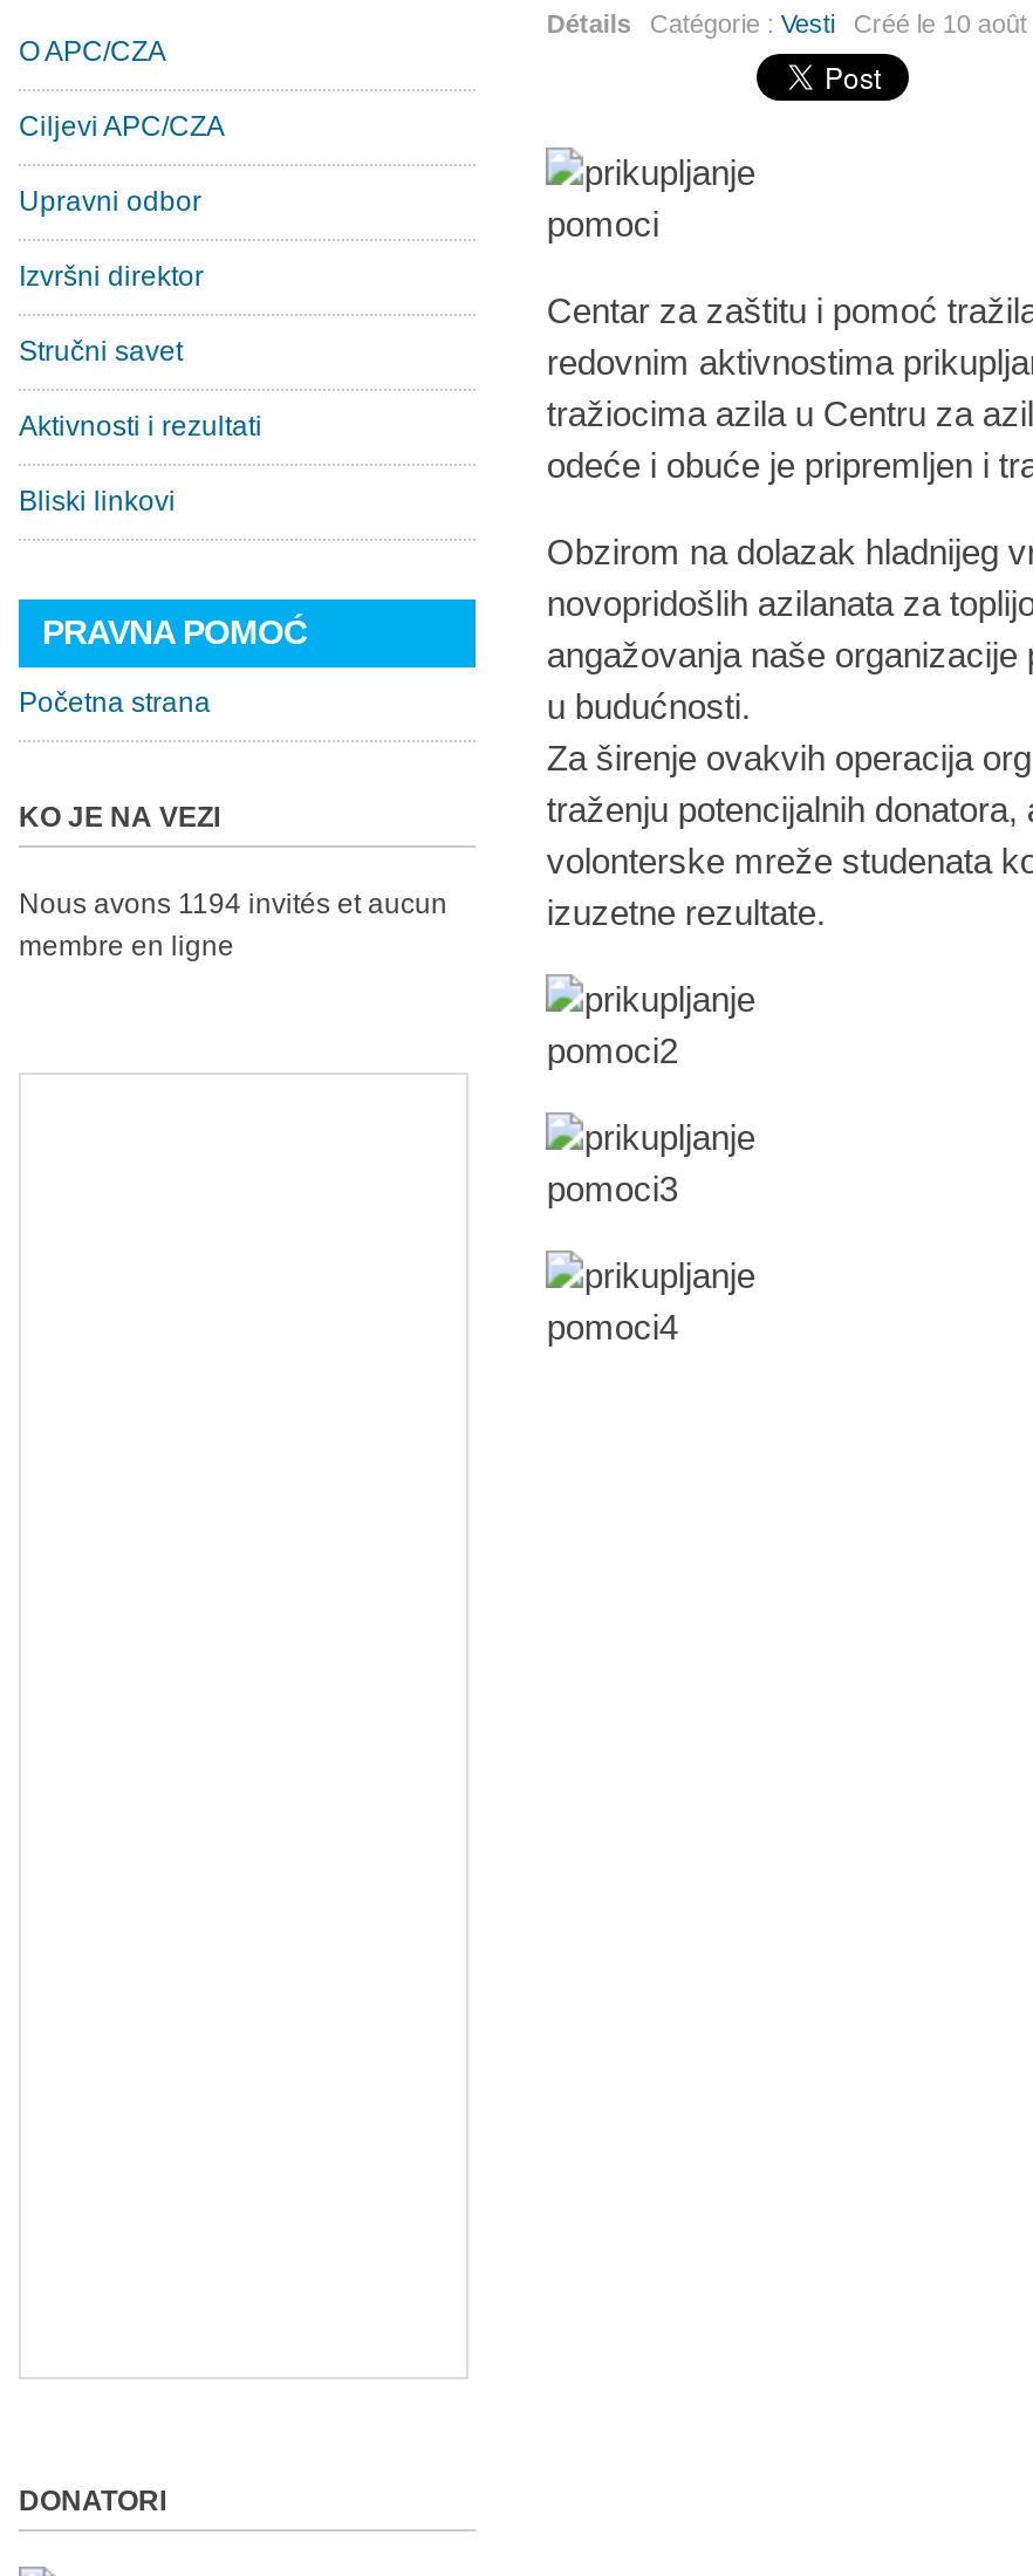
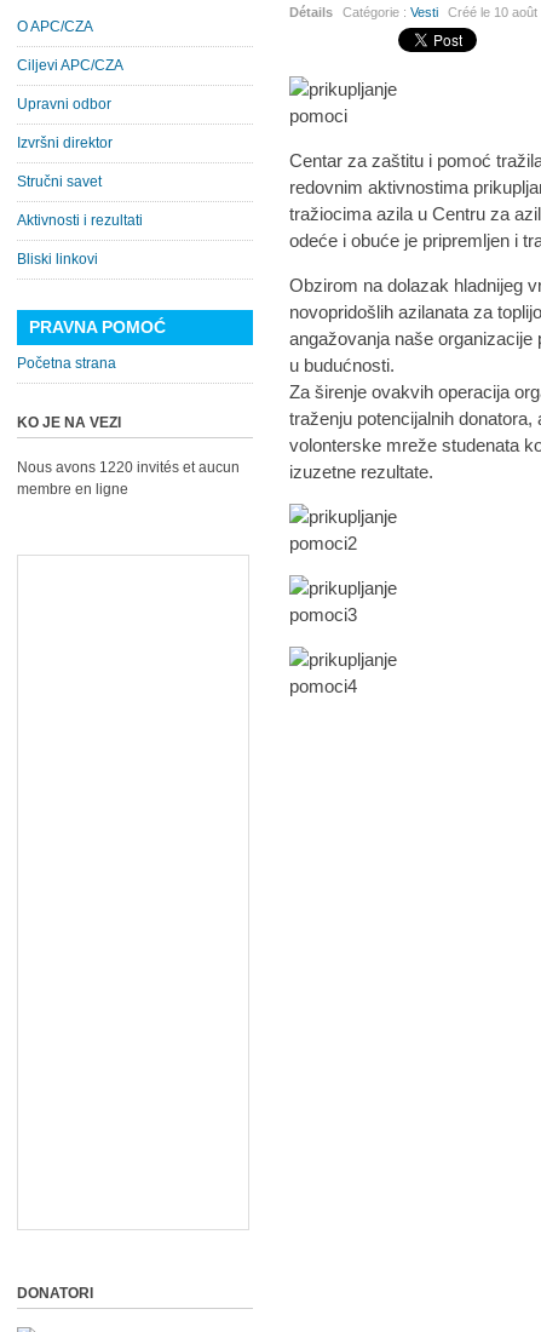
[19,888,447,920] Nous avons 1194 invités et aucun -> [17,459,240,476] Nous avons 1220 invités et aucun

